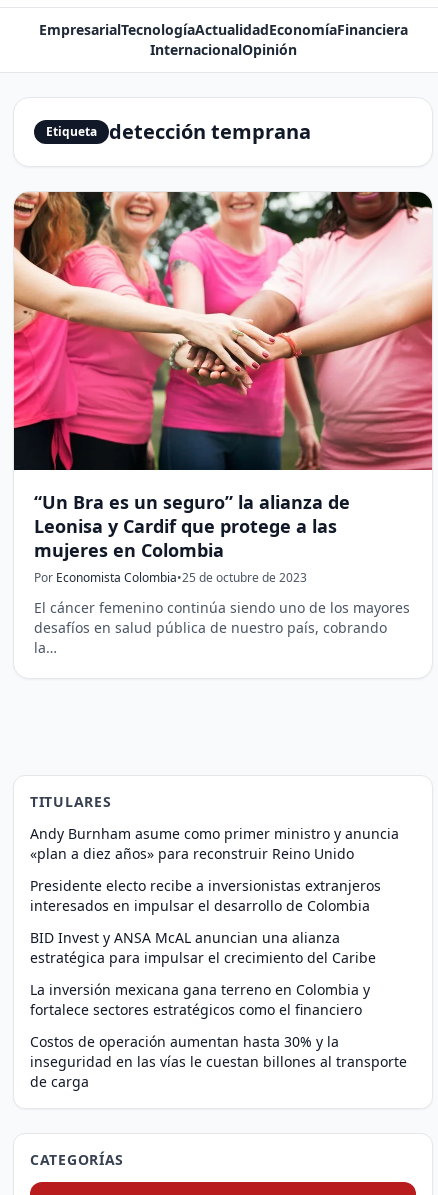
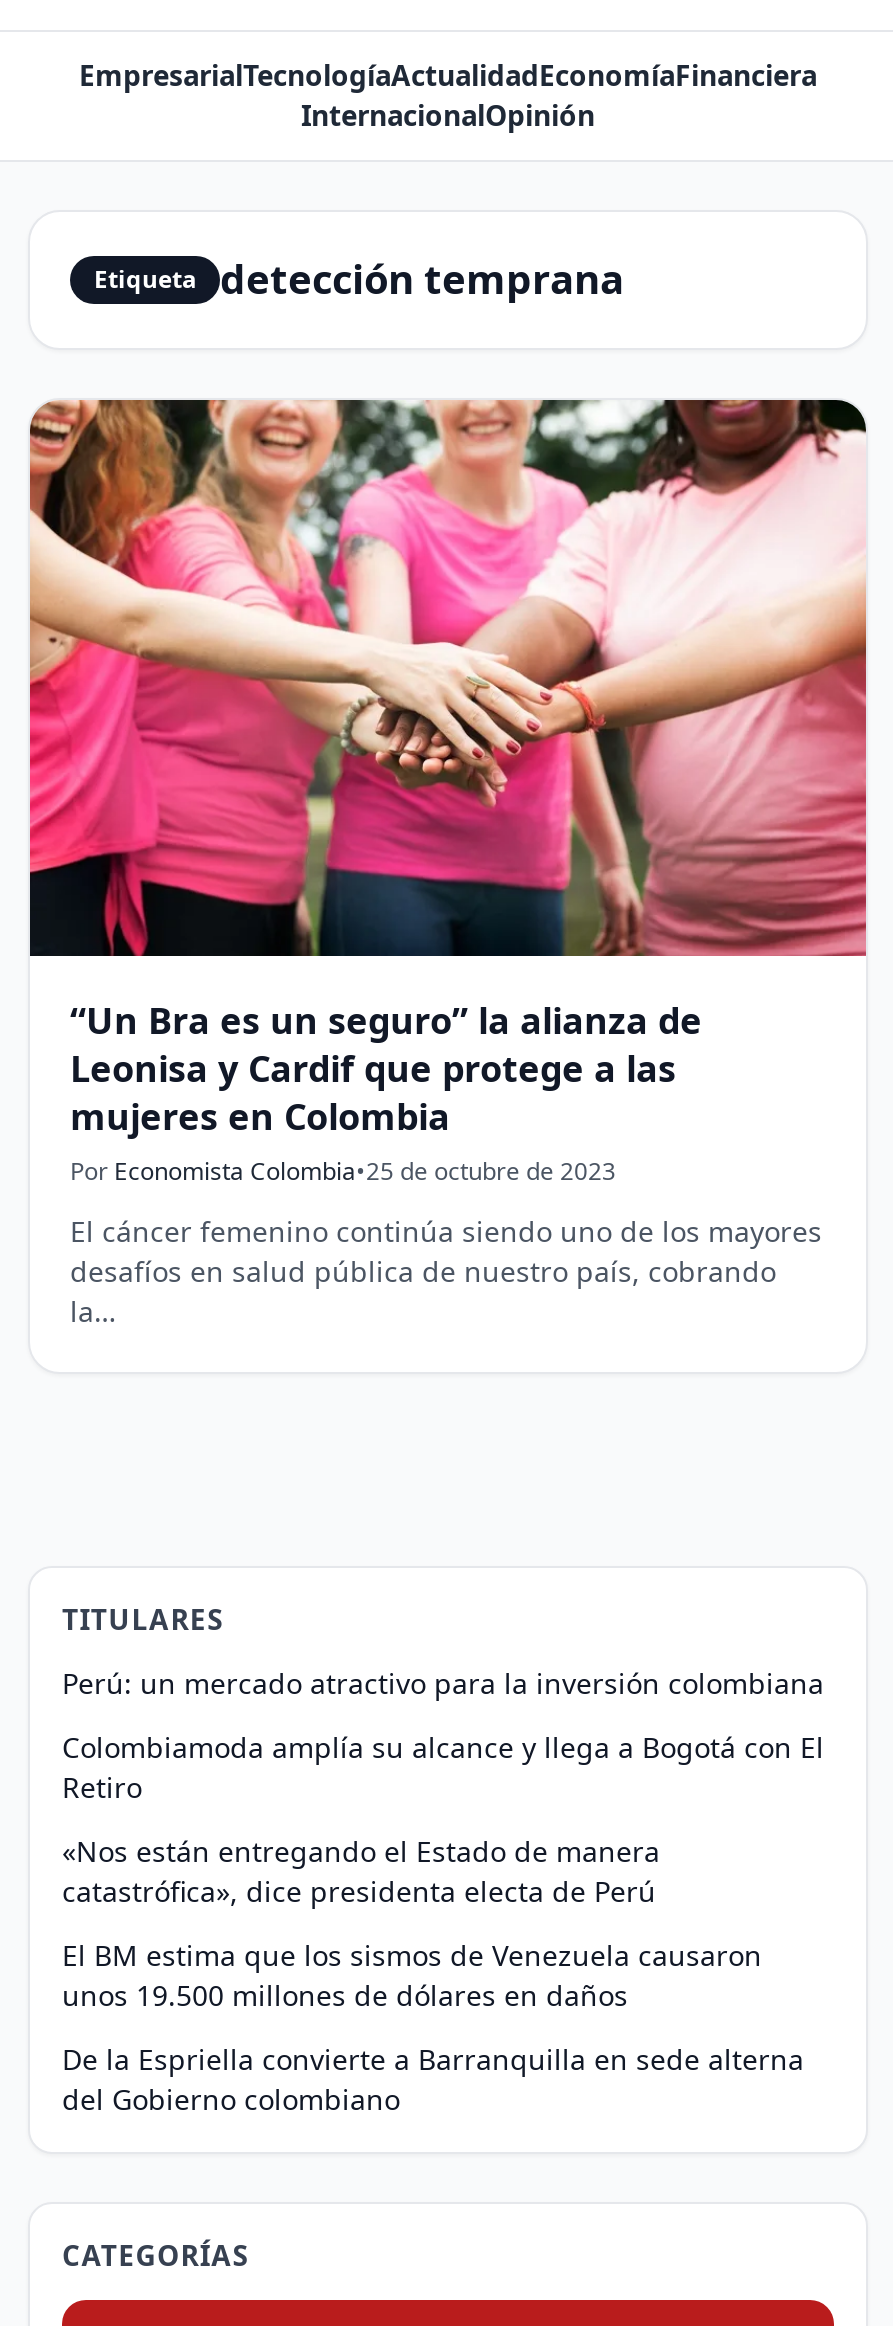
[30,824,399,863] Andy Burnham asume como primer ministro y anuncia | «plan a diez años» para reconstruir Reino Unido -> [62,1665,824,1703] Perú: un mercado atractivo para la inversión colombiana
[30,876,381,915] Presidente electo recibe a inversionistas extranjeros | interesados en impulsar el desarrollo de Colombia -> [62,1729,824,1807] Colombiamoda amplía su alcance y llega a Bogotá con El | Retiro
[30,928,376,967] BID Invest y ANSA McAL anuncian una alianza | estratégica para impulsar el crecimiento del Caribe -> [62,1833,660,1911] «Nos están entregando el Estado de manera | catastrófica», dice presidenta electa de Perú
[30,980,370,1019] La inversión mexicana gana terreno en Colombia y | fortalece sectores estratégicos como el financiero -> [62,1937,762,2015] El BM estima que los sismos de Venezuela causaron | unos 19.500 millones de dólares en daños
[30,1032,407,1091] Costos de operación aumentan hasta 30% y la | inseguridad en las vías le cuestan billones al transporte | de carga -> [62,2041,804,2119] De la Espriella convierte a Barranquilla en sede alterna | del Gobierno colombiano

